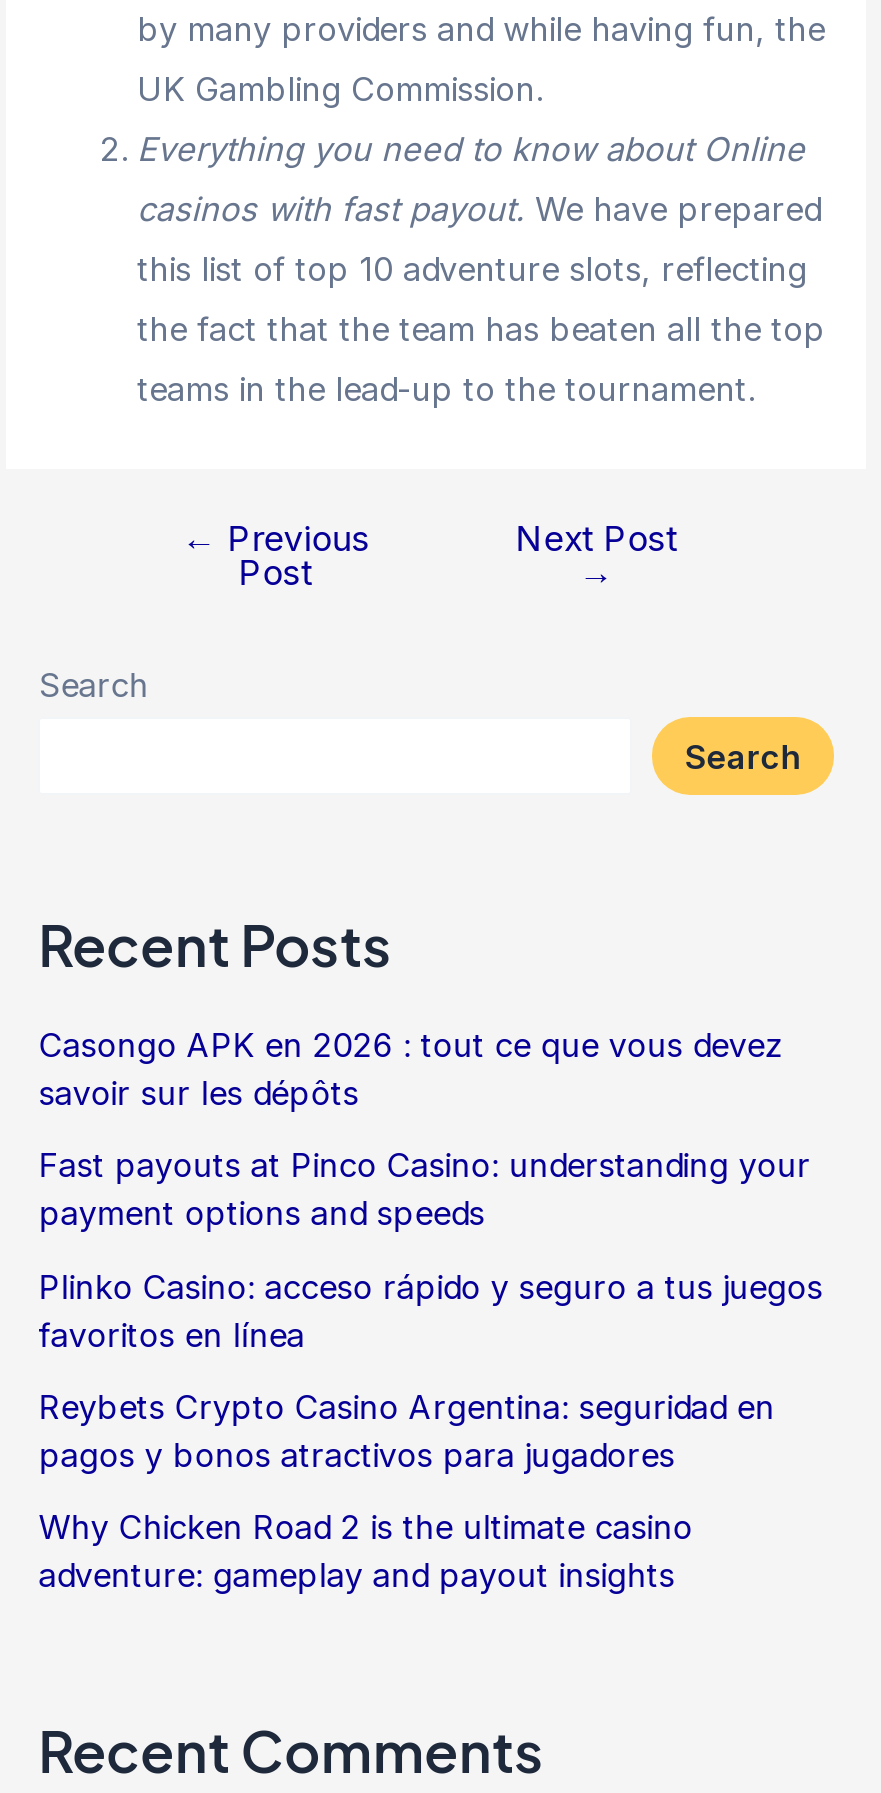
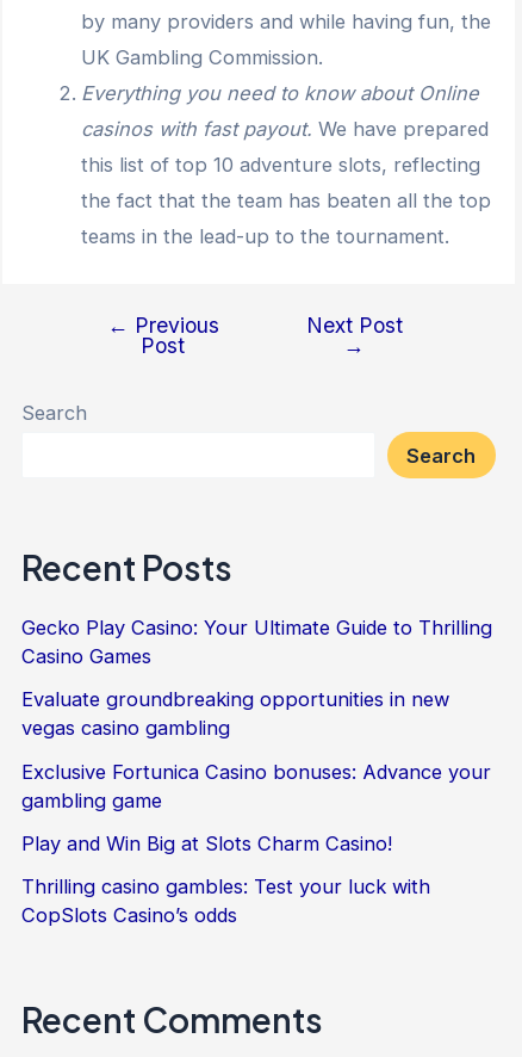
[39,1025,783,1113] Casongo APK en 2026 : tout ce que vous devez | savoir sur les dépôts -> [22,616,493,668] Gecko Play Casino: Your Ultimate Guide to Thrilling | Casino Games
[39,1146,811,1234] Fast payouts at Pinco Casino: understanding your | payment options and speeds -> [22,688,450,740] Evaluate groundbreaking opportunities in new | vegas casino gambling
[39,1266,823,1354] Plinko Casino: acceso rápido y seguro a tus juegos | favoritos en línea -> [22,759,491,812] Exclusive Fortunica Casino bonuses: Advance your | gambling game
[39,1387,775,1475] Reybets Crypto Casino Argentina: seguridad en | pagos y bonos atractivos para jugadores -> [22,831,392,855] Play and Win Big at Slots Charm Casino!
[39,1507,693,1595] Why Chicken Road 2 is the ultimate casino | adventure: gameplay and payout insights -> [22,875,431,927] Thrilling casino gambles: Test your luck with | CopSlots Casino’s odds

